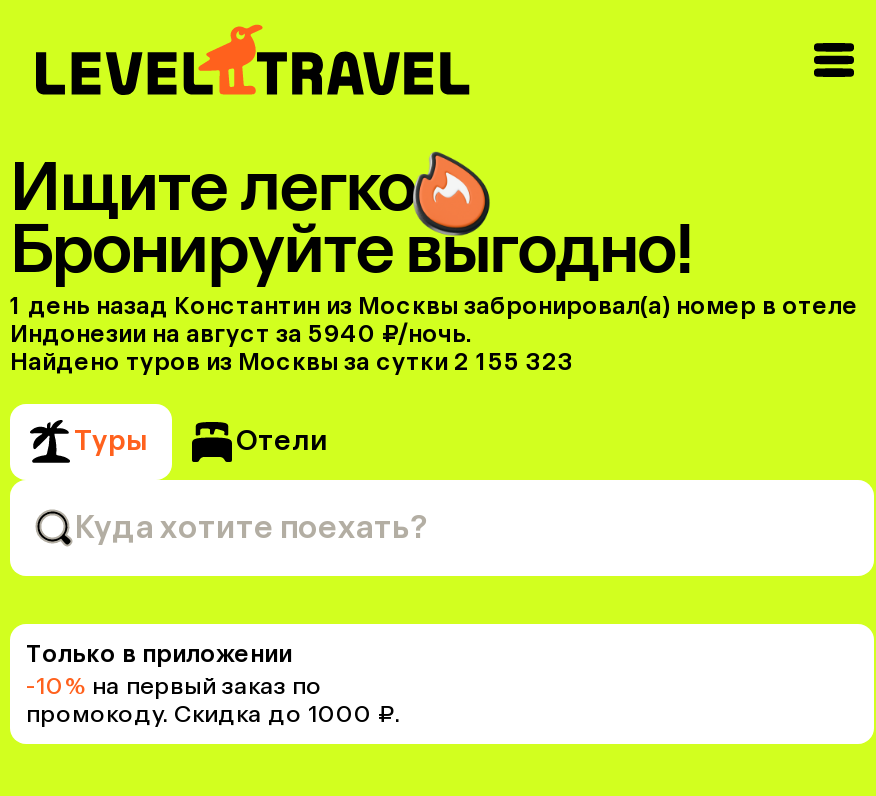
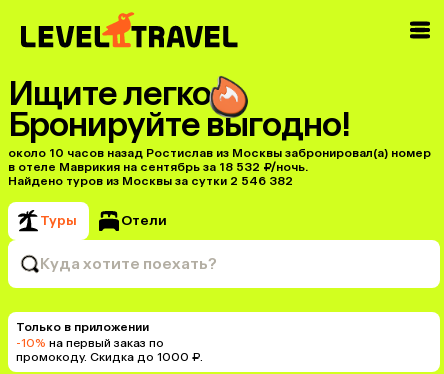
[10,292,858,376] 1 день назад Константин из Москвы забронировал(а) номер в отеле | Индонезии на август за 5940 ₽/ночь. | Найдено туров из Москвы за сутки 2 155 323 -> [8,146,431,188] около 10 часов назад Ростислав из Москвы забронировал(а) номер | в отеле Маврикия на сентябрь за 18 532 ₽/ночь. | Найдено туров из Москвы за сутки 2 546 382

